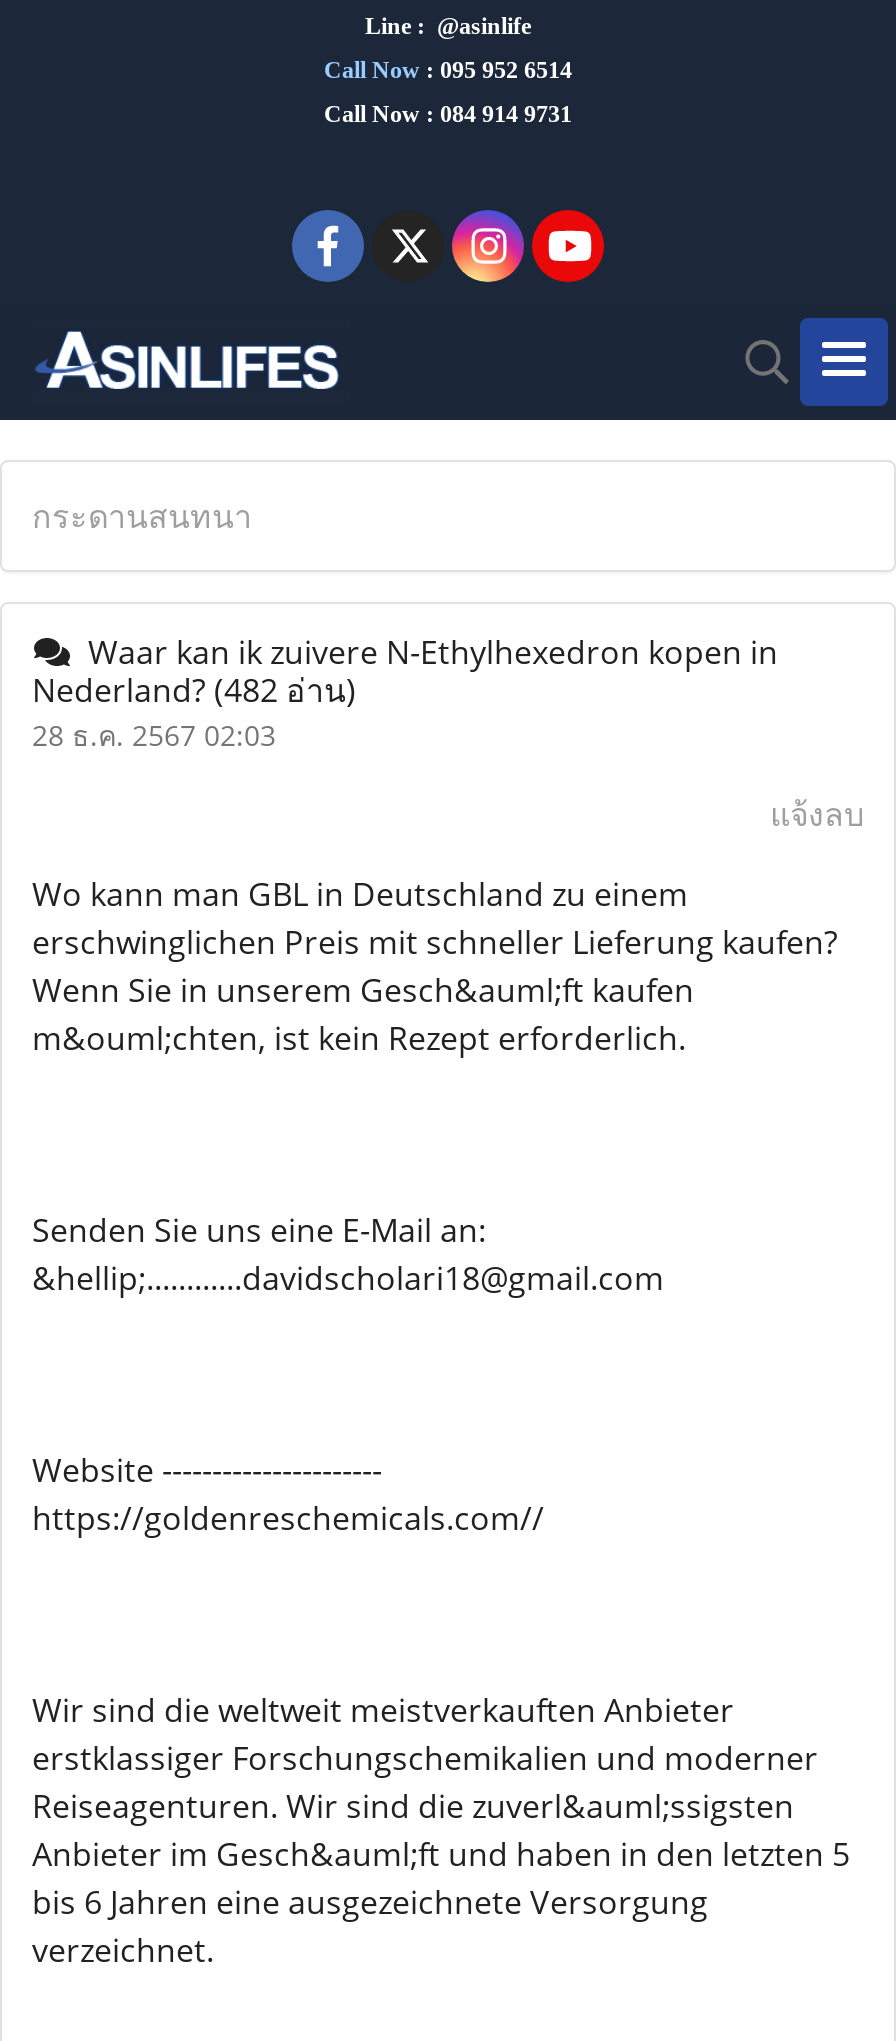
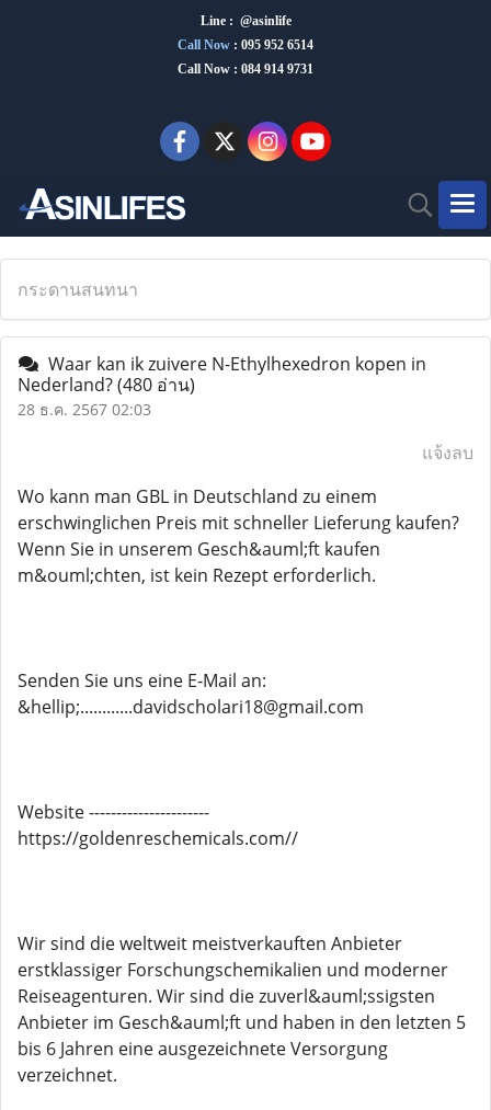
[32,668,356,712] Nederland? (482 อ่าน) -> [18,373,195,397] Nederland? (480 อ่าน)

